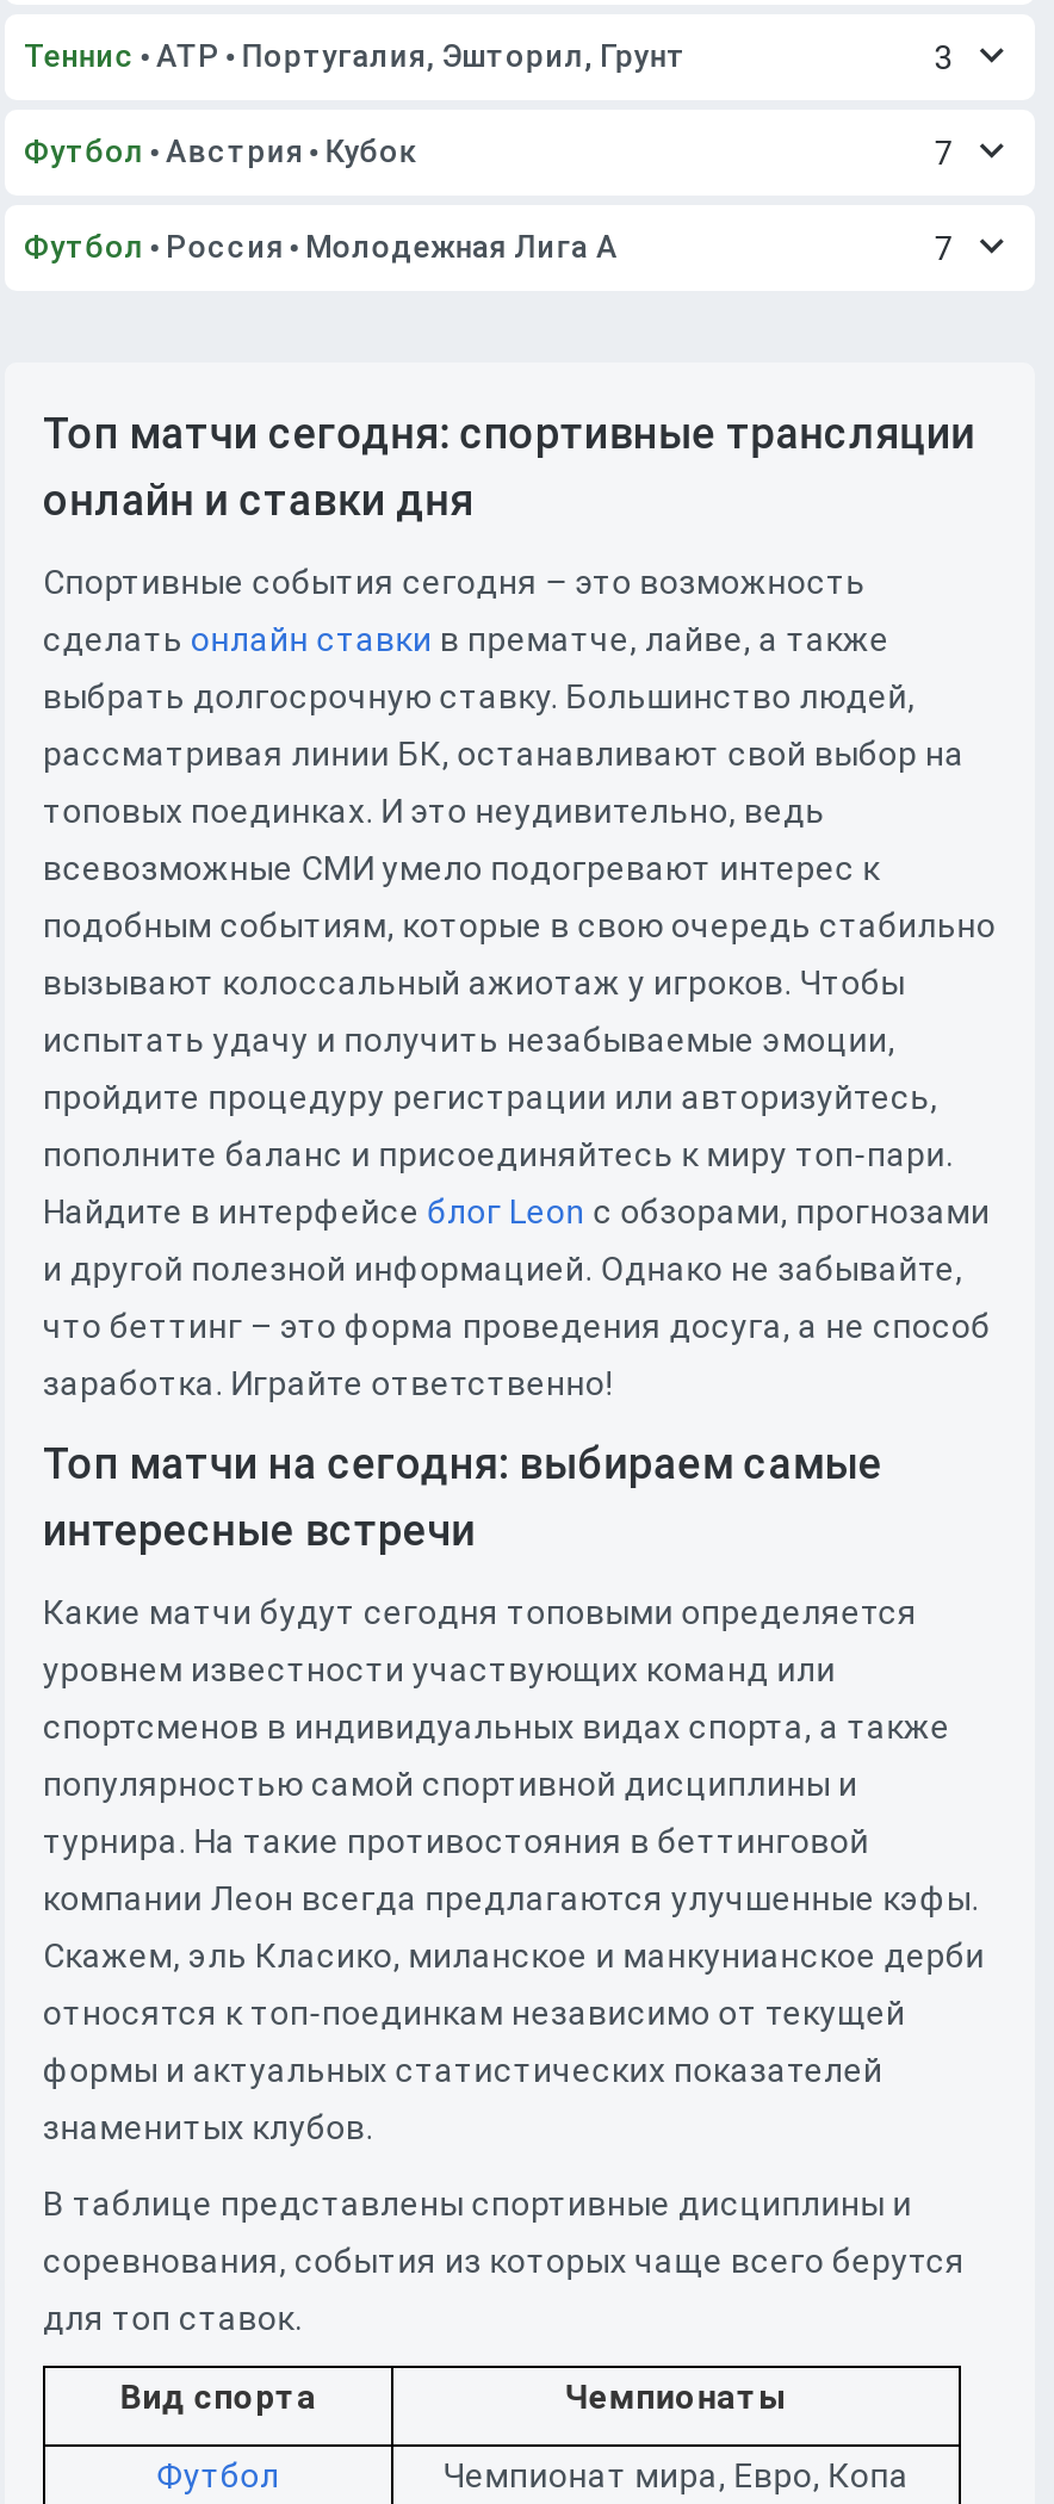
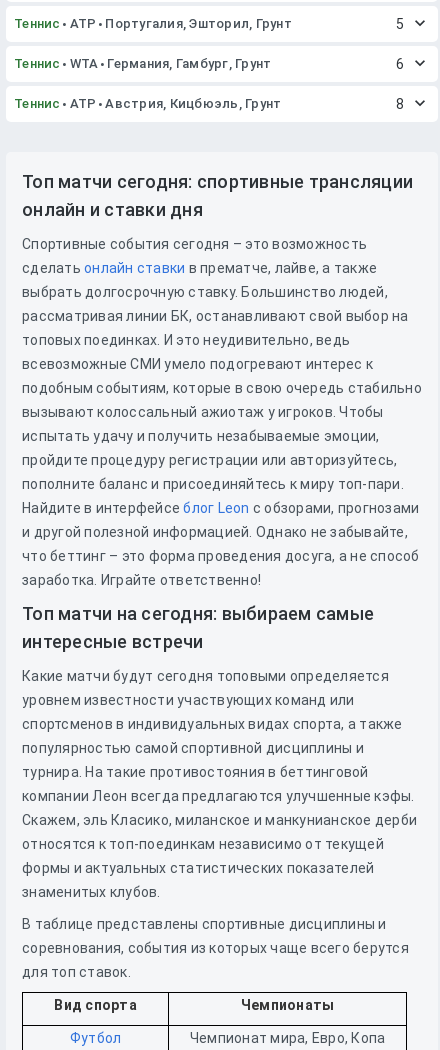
[935,38,954,76] 3 -> [396,16,404,32] 5
[24,134,954,172] Футбол Австрия Кубок | 7 -> [14,56,404,72] Теннис WTA Германия, Гамбург, Грунт | 6
[24,229,954,267] Футбол Россия Молодежная Лига А | 7 -> [14,96,404,112] Теннис ATP Австрия, Кицбюэль, Грунт | 8

